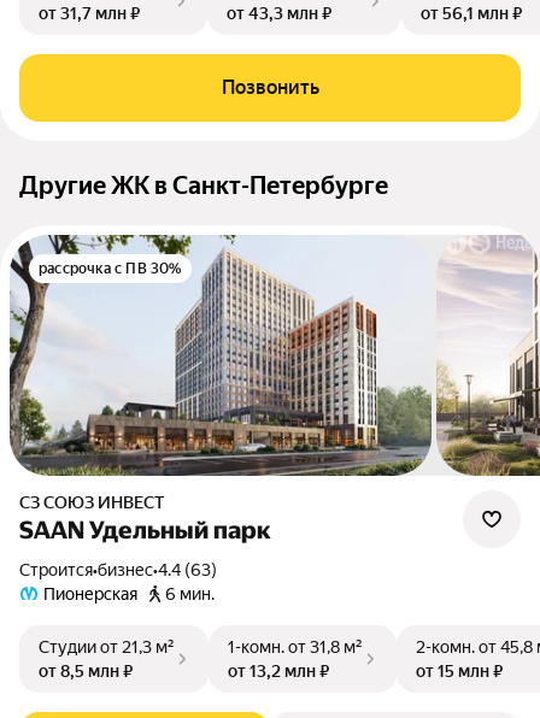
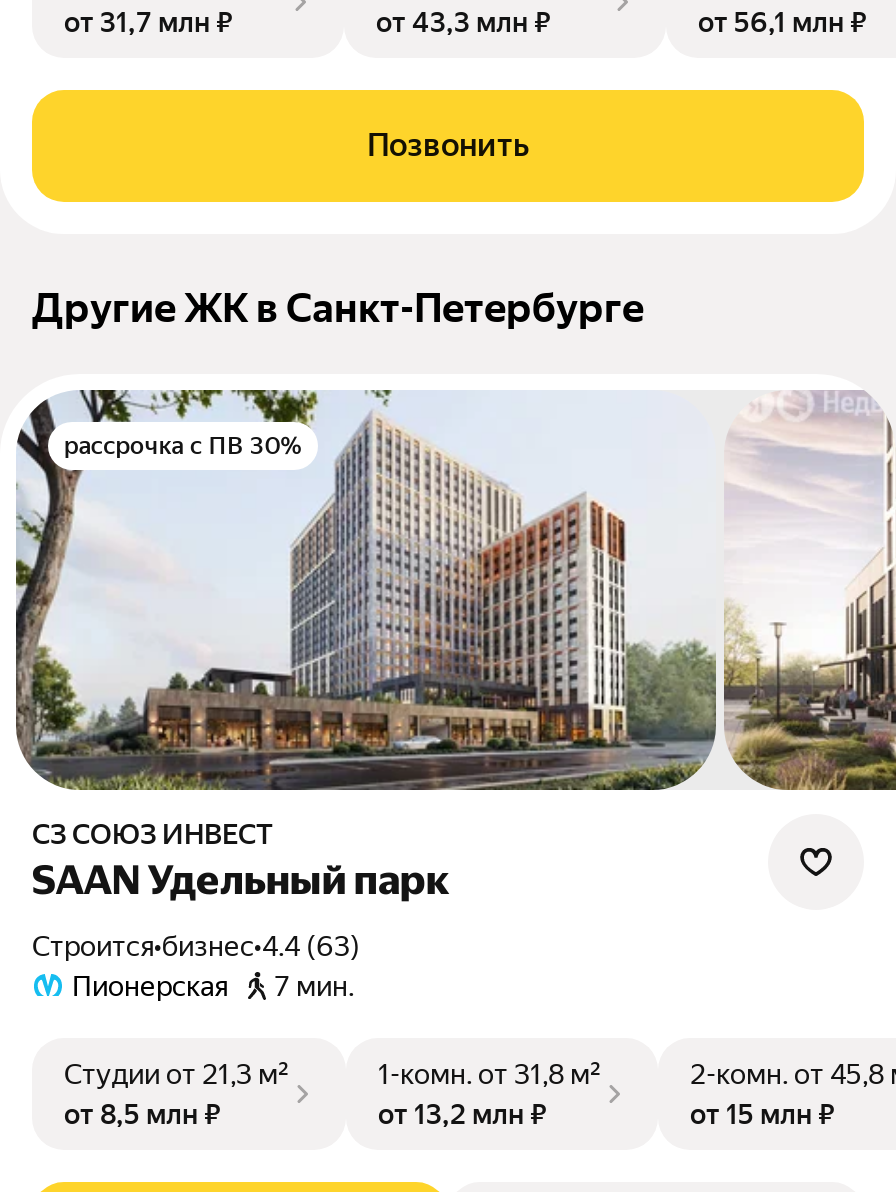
[43,585,215,604] Пионерская 6 мин. -> [72,970,354,1002] Пионерская 7 мин.

